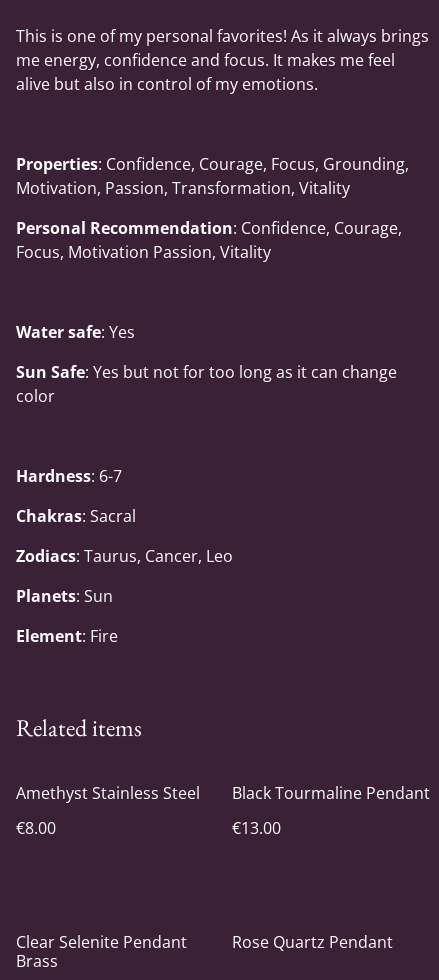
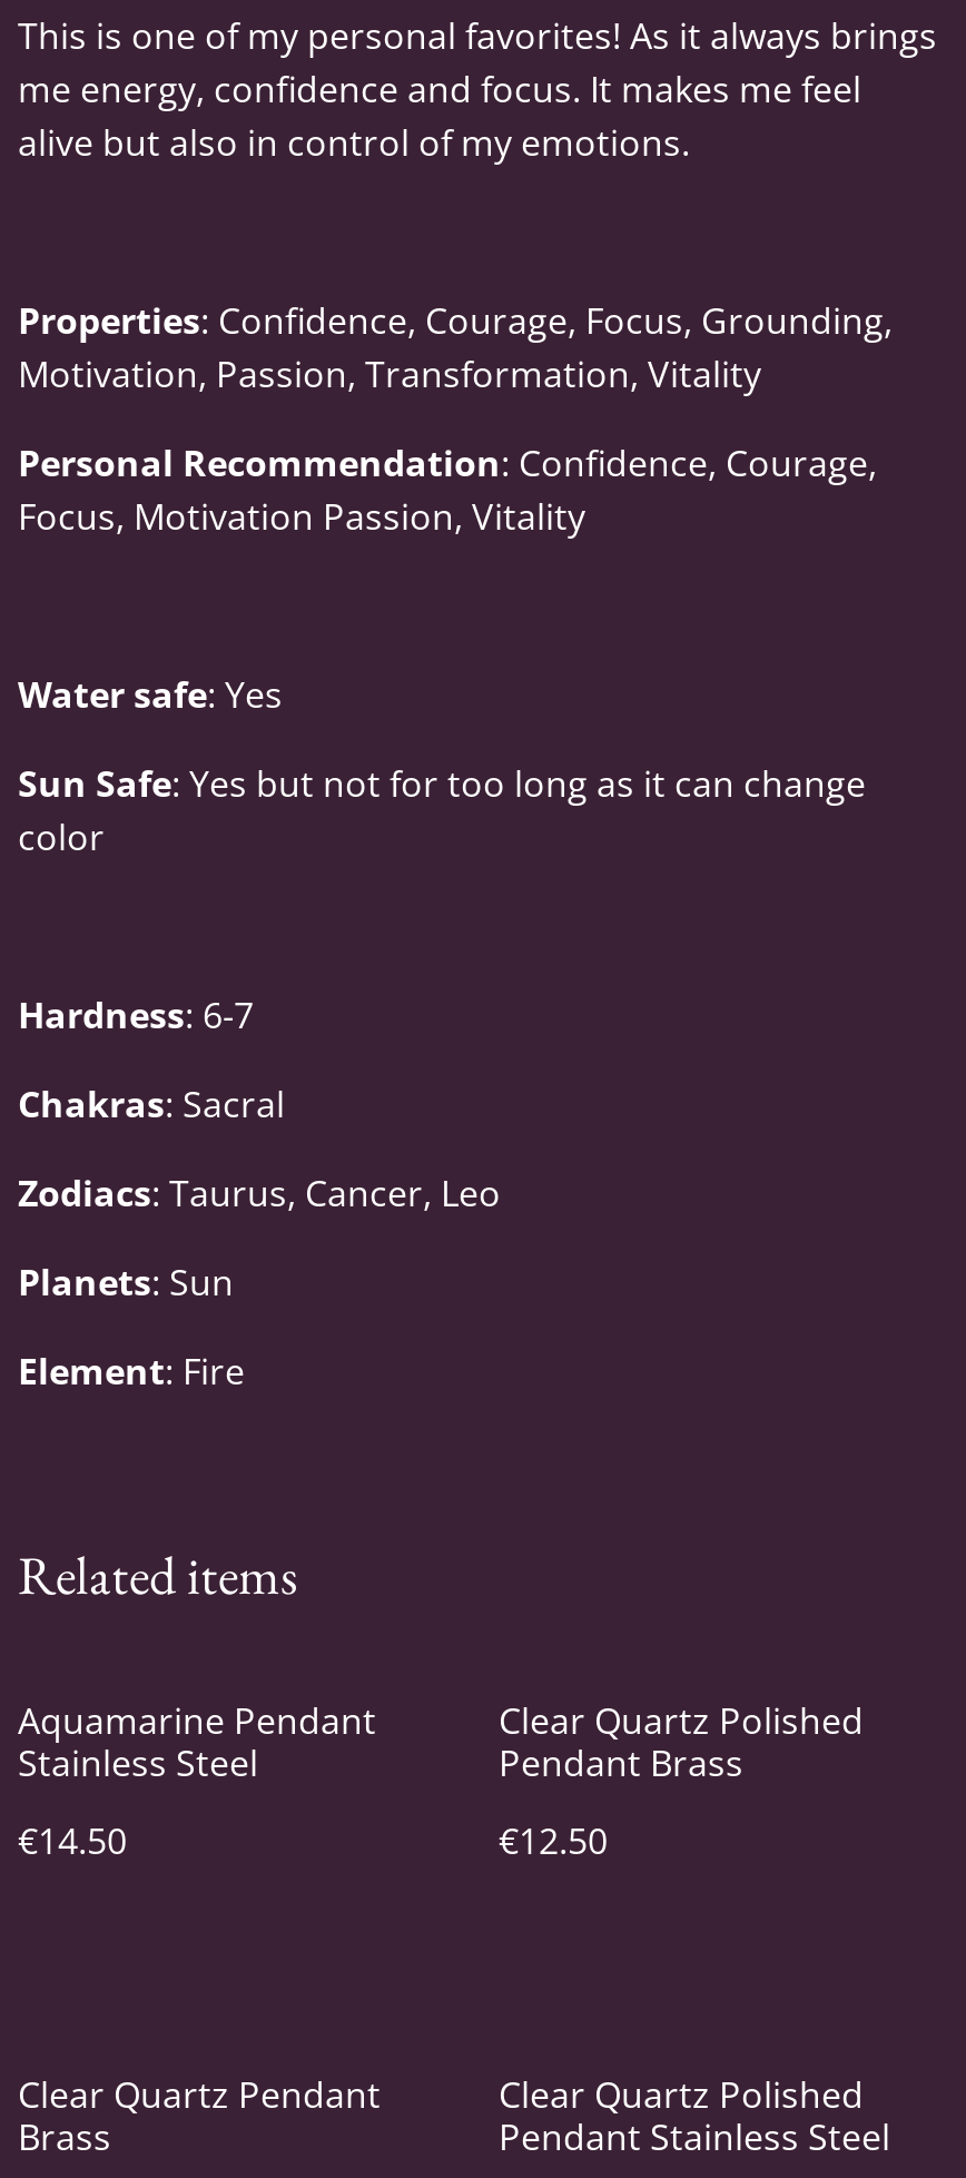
[16,782,200,804] Amethyst Stainless Steel -> [18,1696,376,1787] Aquamarine Pendant | Stainless Steel
[232,782,430,804] Black Tourmaline Pendant -> [499,1696,864,1787] Clear Quartz Polished | Pendant Brass
[16,817,56,839] €8.00 -> [18,1816,127,1865] €14.50
[232,817,281,839] €13.00 -> [499,1816,608,1865] €12.50
[16,931,187,953] Clear Selenite Pendant -> [18,2070,381,2119] Clear Quartz Pendant
[232,931,393,953] Rose Quartz Pendant -> [499,2070,890,2161] Clear Quartz Polished | Pendant Stainless Steel

